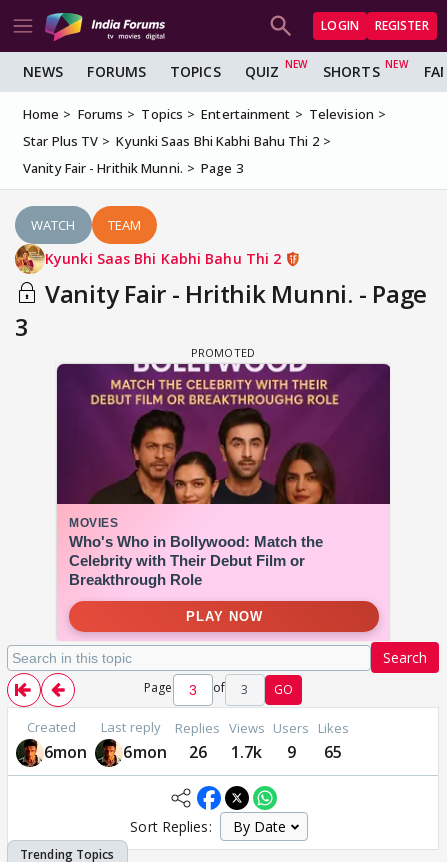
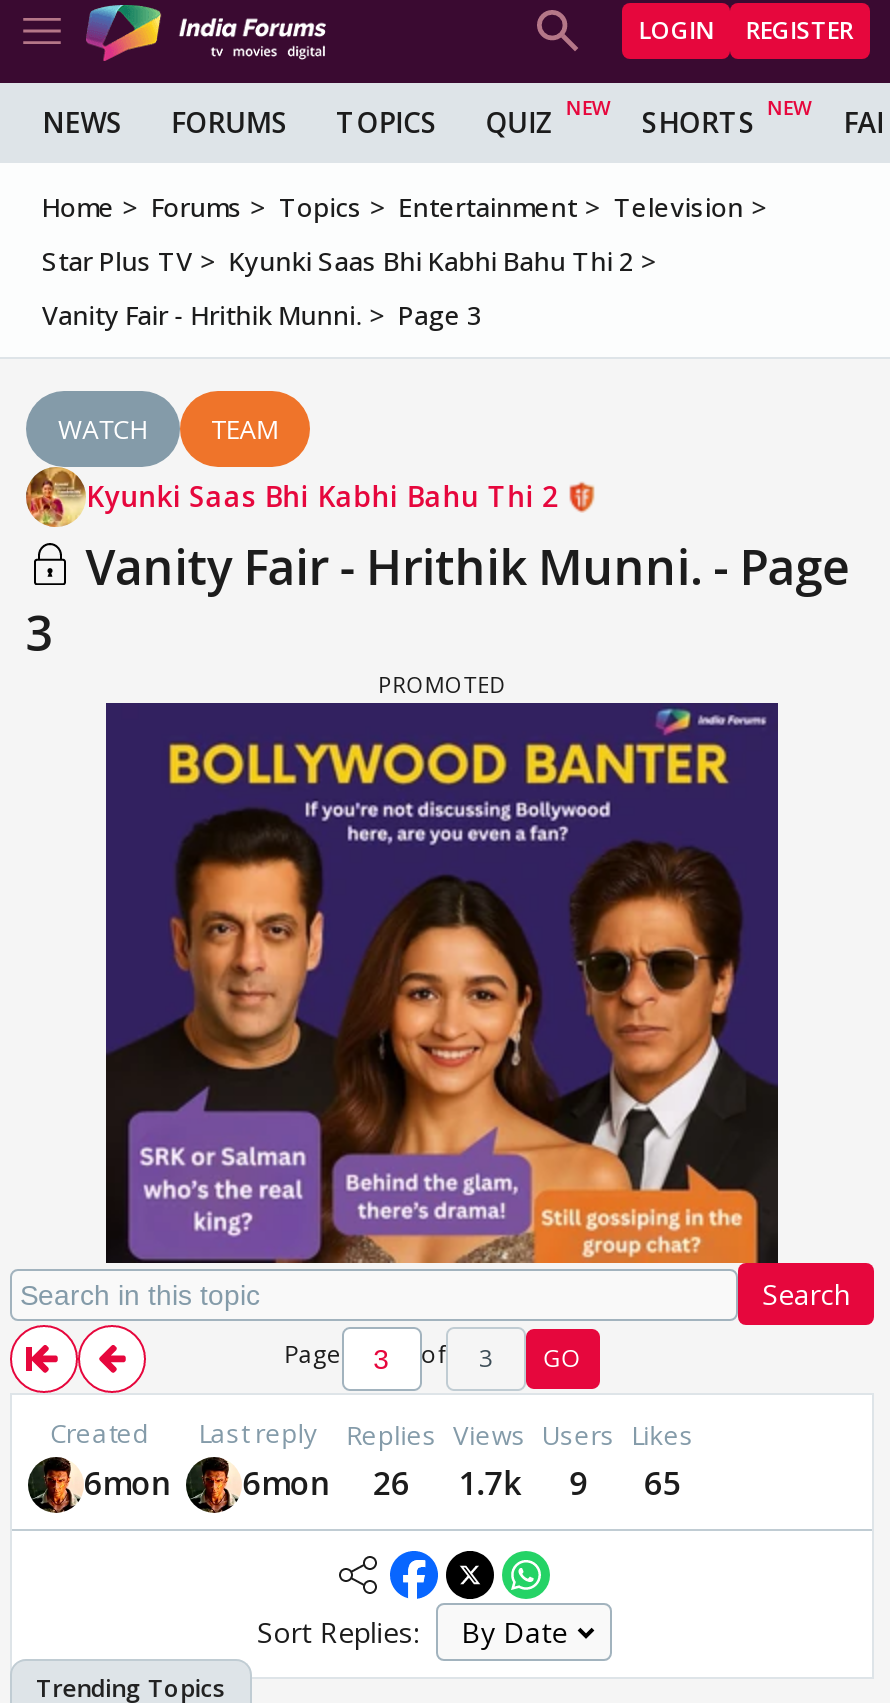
[55,362,391,643] [image] -> [104,701,780,1265] [image]

